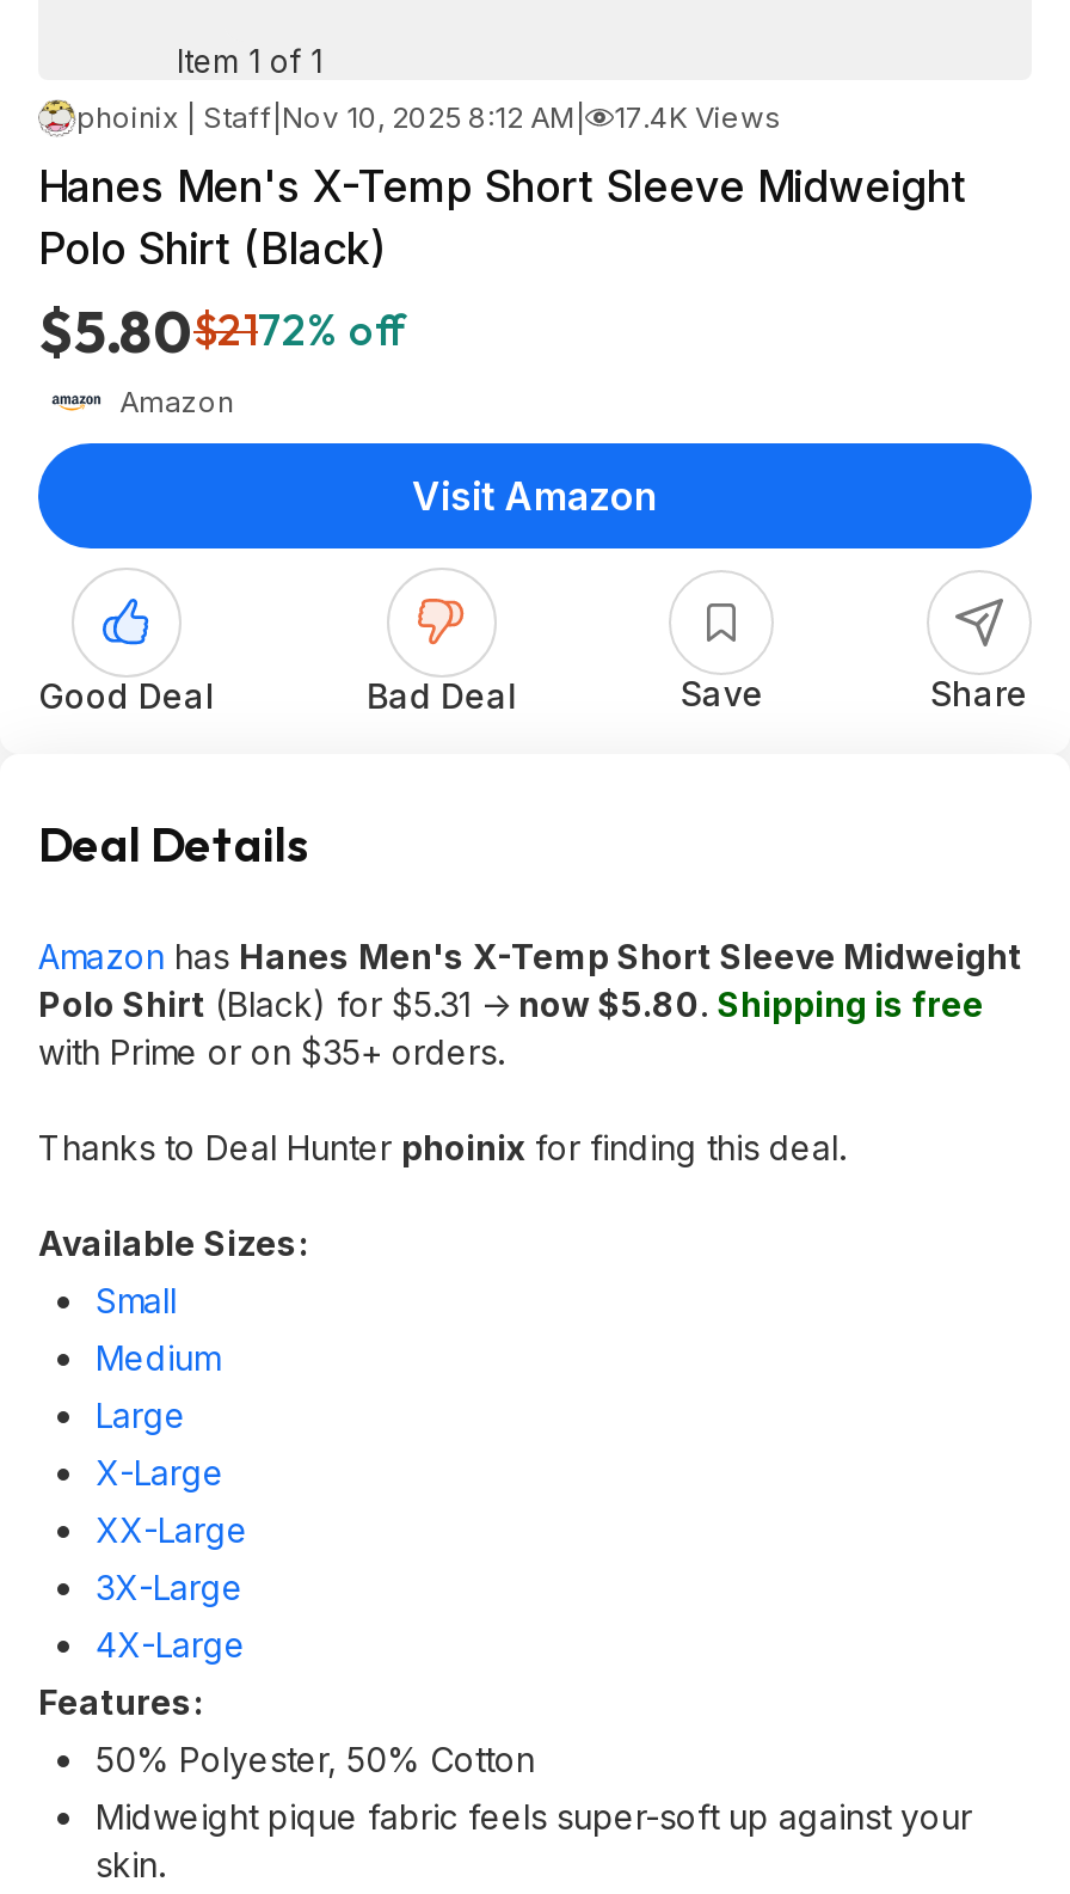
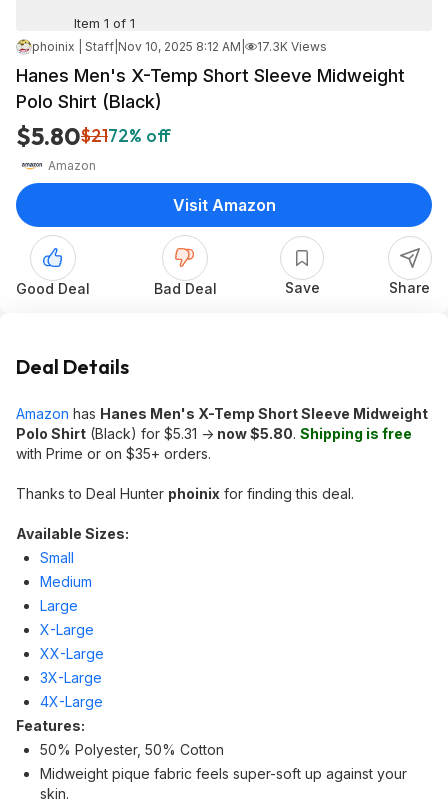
[614,99,781,135] 17.4K Views -> [257,39,327,54] 17.3K Views

